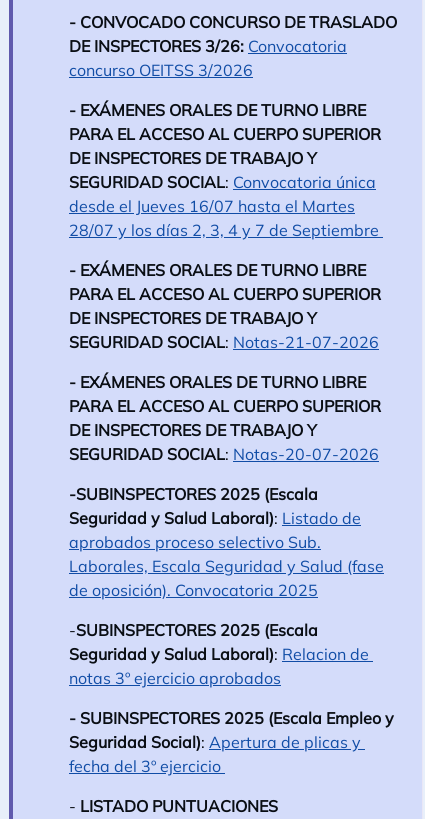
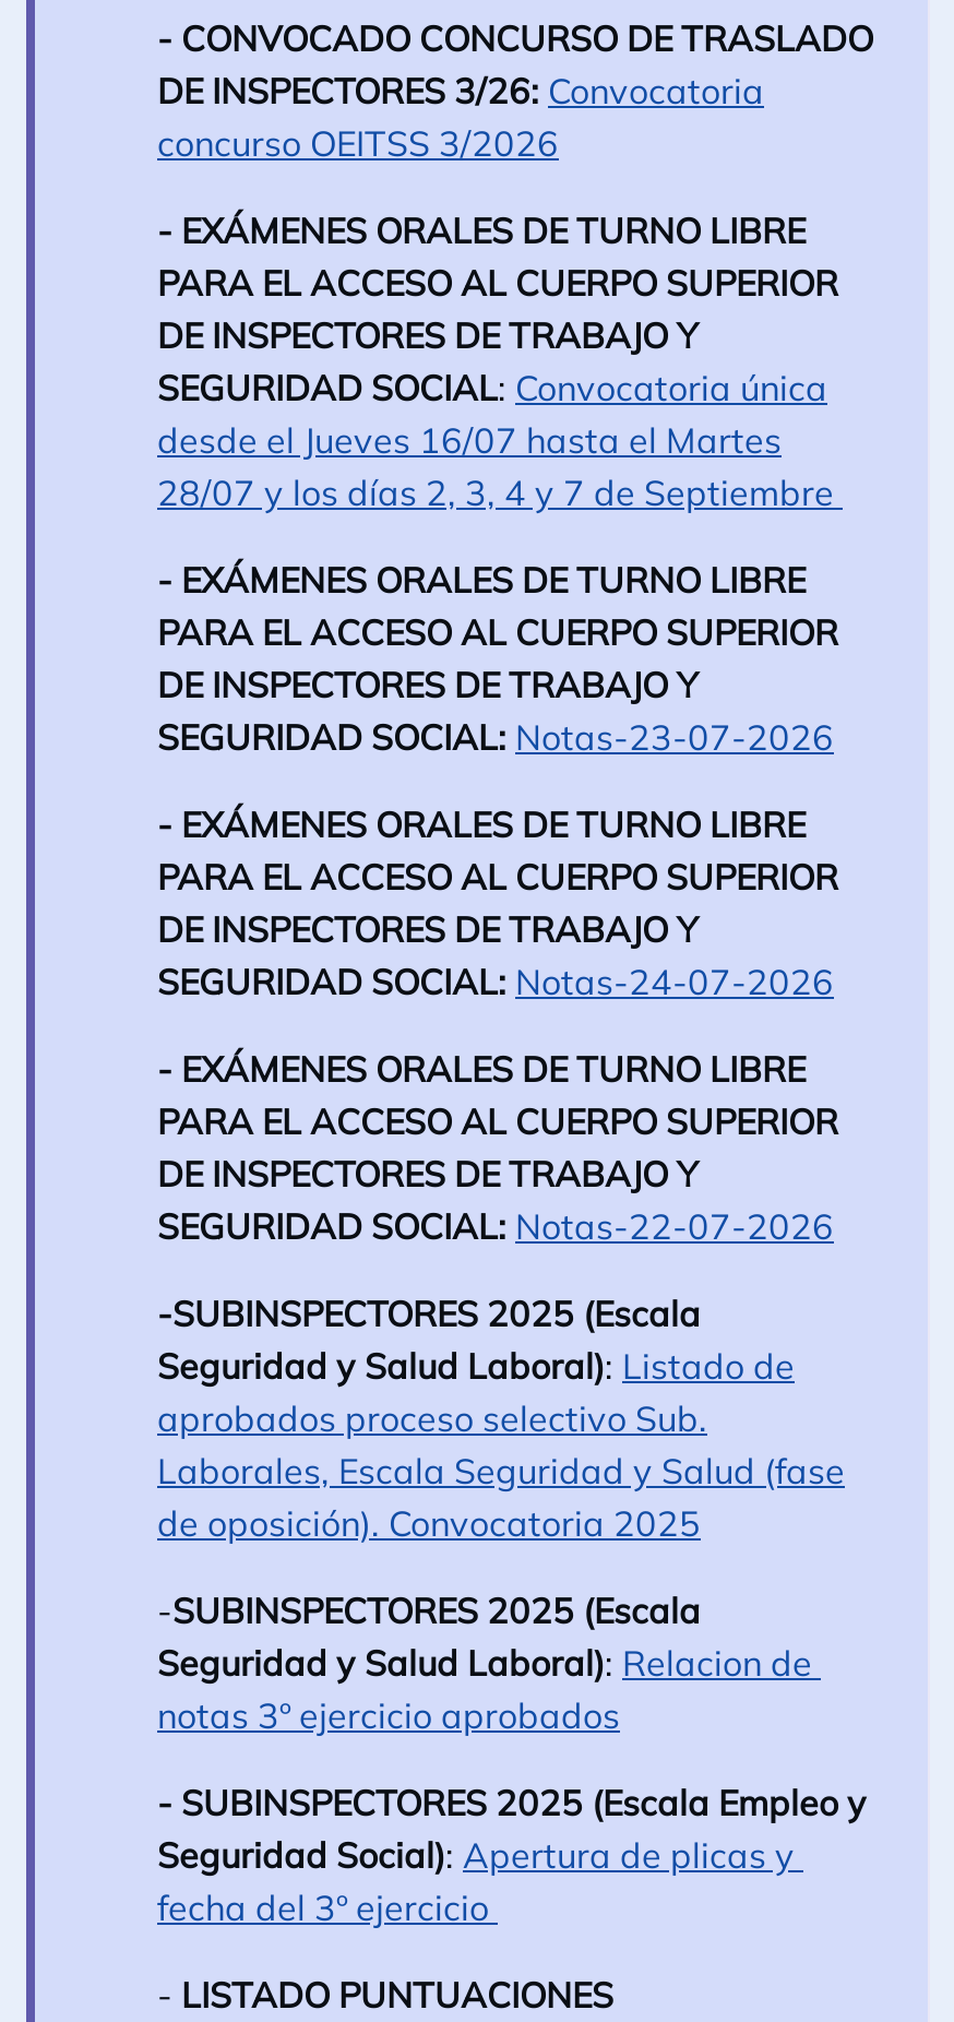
[69,332,379,352] SEGURIDAD SOCIAL: Notas-21-07-2026 -> [157,715,834,759] SEGURIDAD SOCIAL: Notas-23-07-2026
[69,444,379,464] SEGURIDAD SOCIAL: Notas-20-07-2026 -> [157,959,838,1248] SEGURIDAD SOCIAL: Notas-24-07-2026 | - EXÁMENES ORALES DE TURNO LIBRE | PARA EL ACCESO AL CUERPO SUPERIOR | DE INSPECTORES DE TRABAJO Y | SEGURIDAD SOCIAL: Notas-22-07-2026

